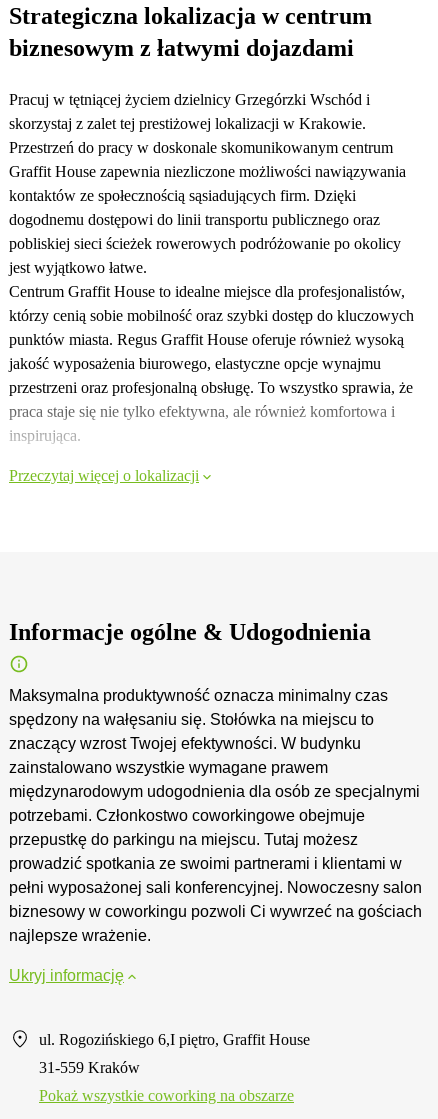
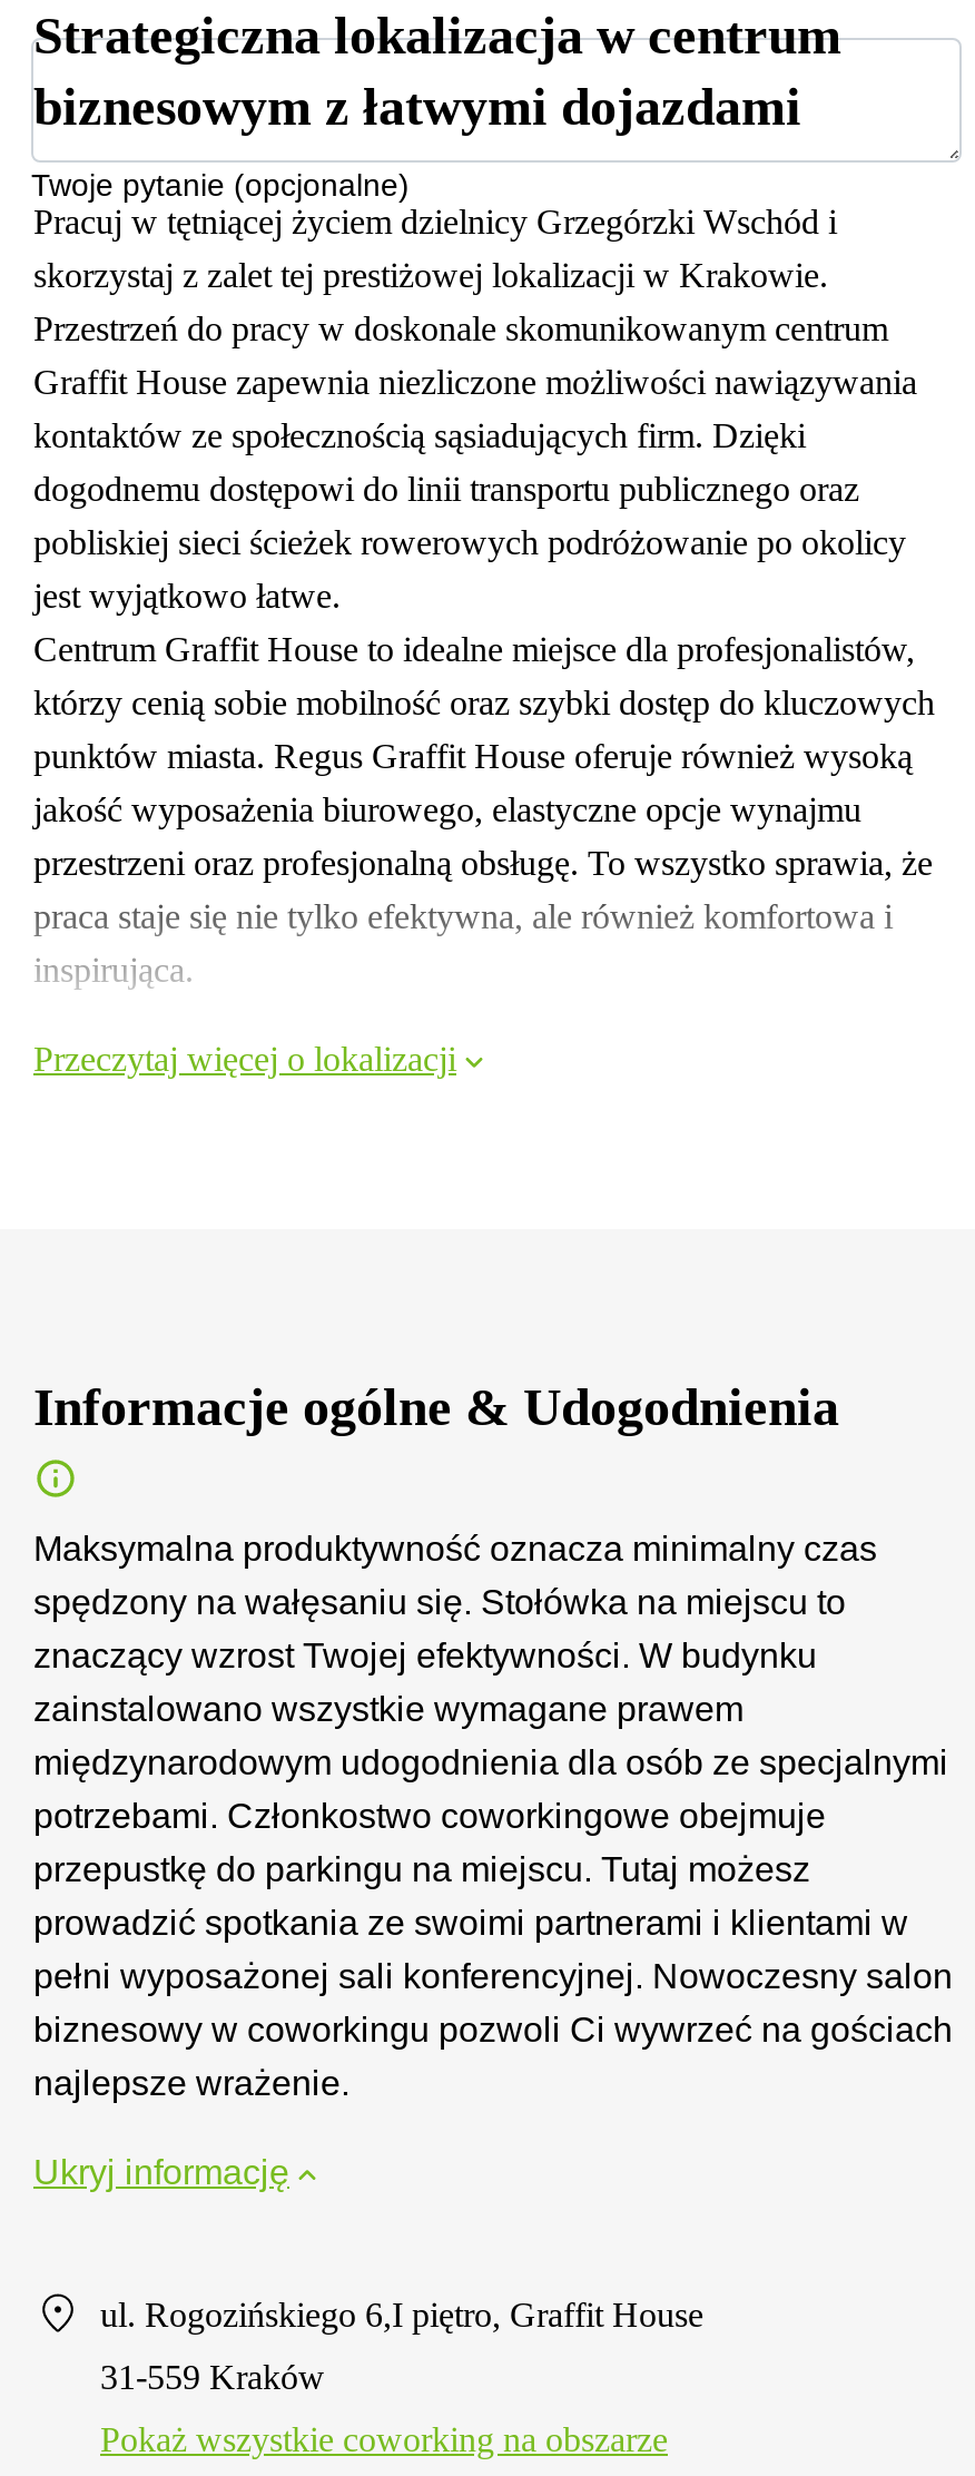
none -> [31,167,410,203] Twoje pytanie (opcjonalne)

